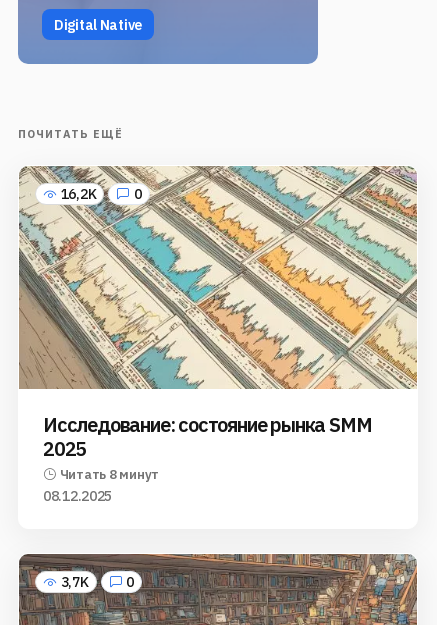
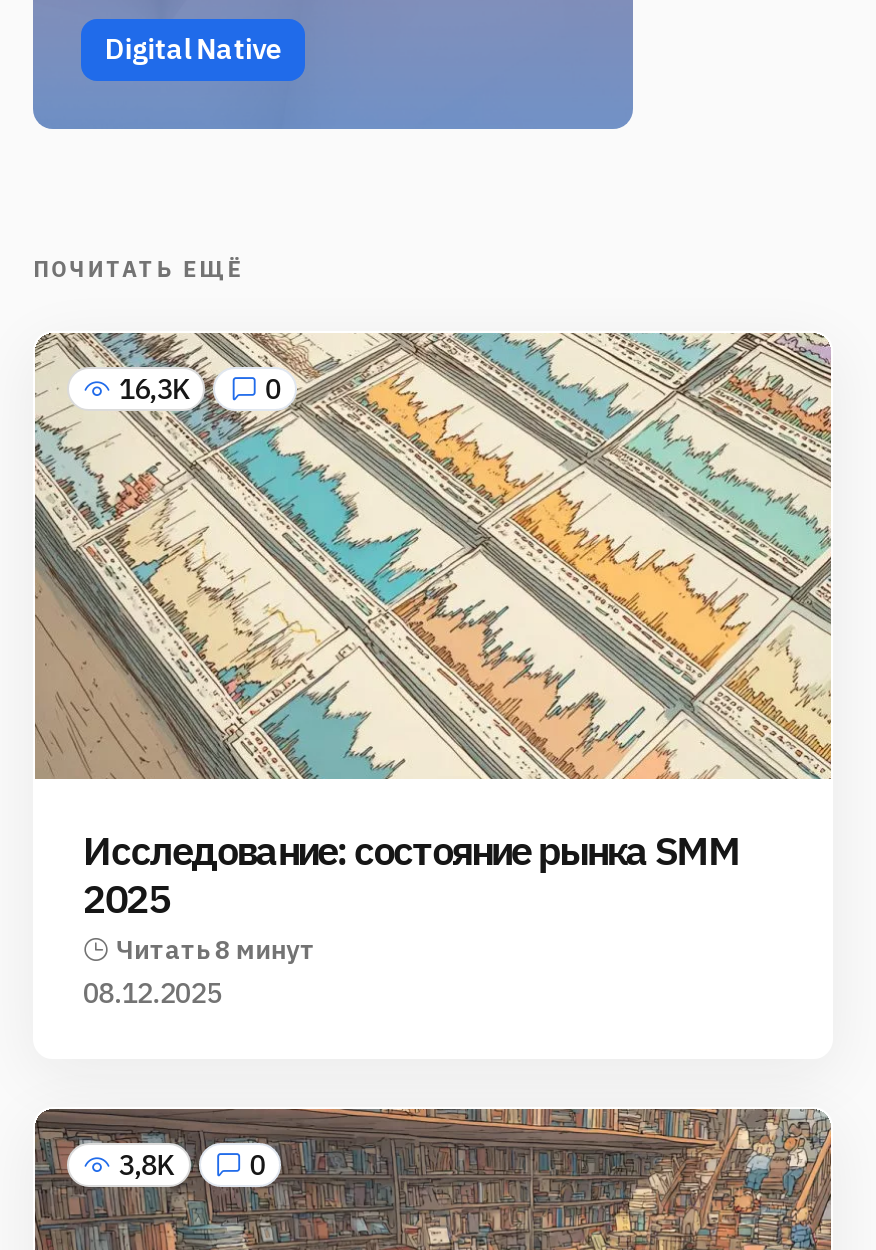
[61,185,96,203] 16,2K -> [118,371,190,407] 16,3K
[61,573,89,591] 3,7K -> [118,1147,174,1183] 3,8K

